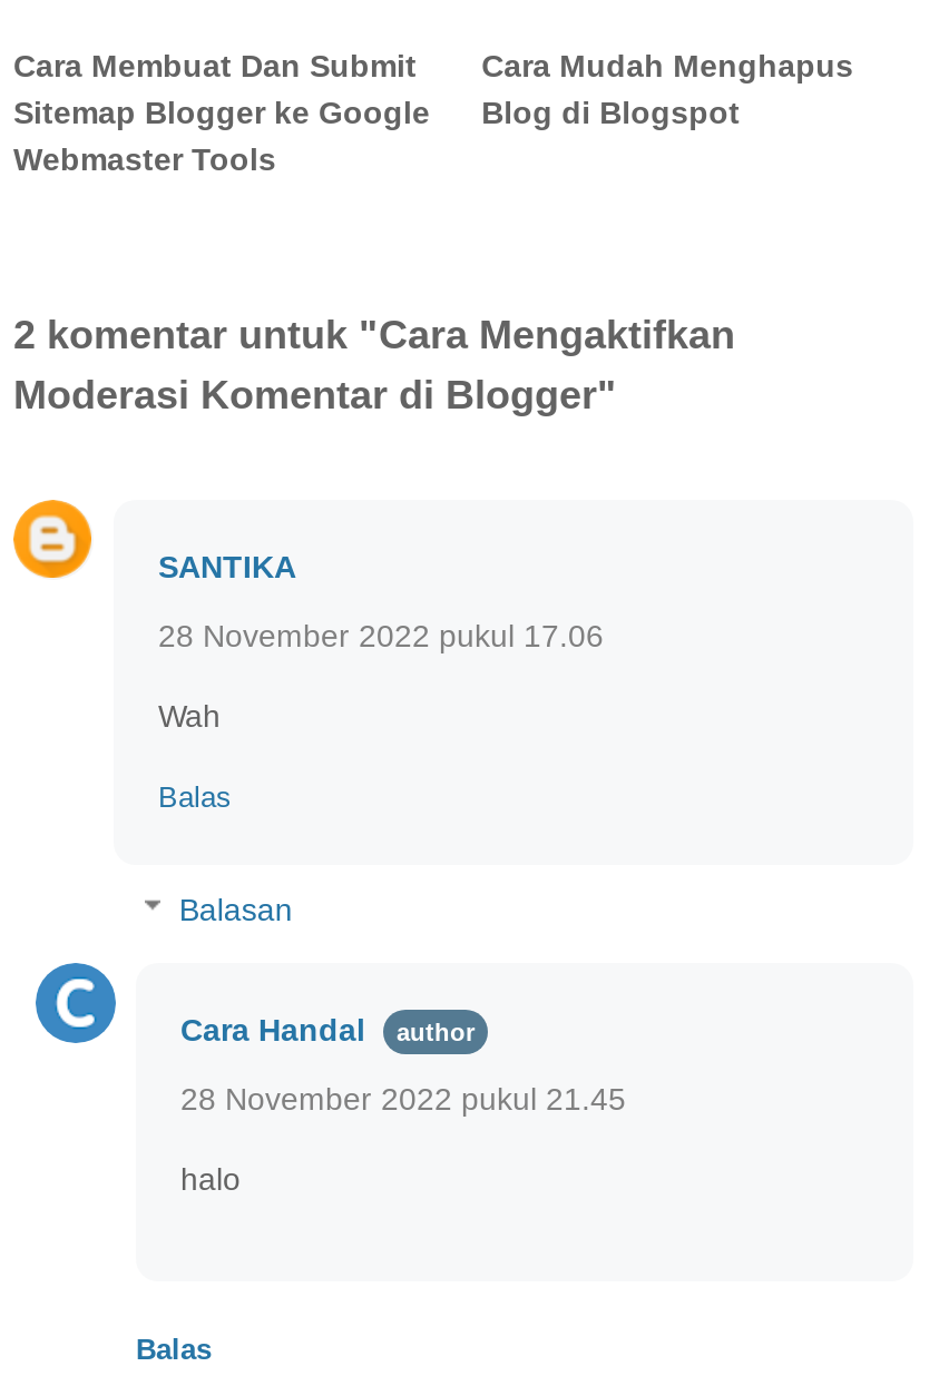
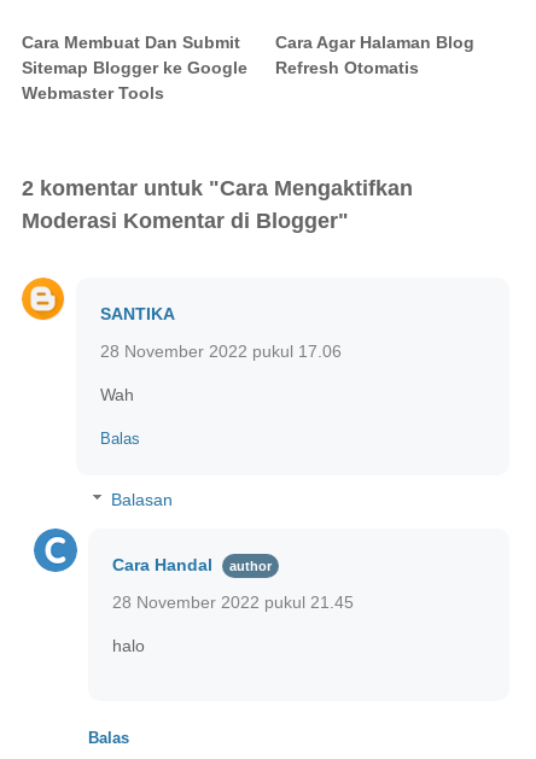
[481,49,853,131] Cara Mudah Menghapus | Blog di Blogspot -> [275,33,475,78] Cara Agar Halaman Blog | Refresh Otomatis

